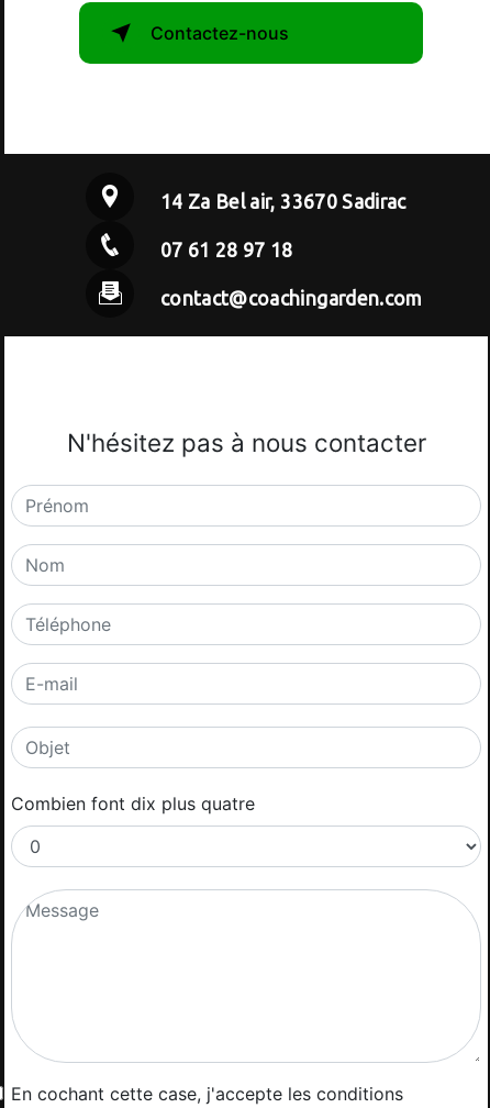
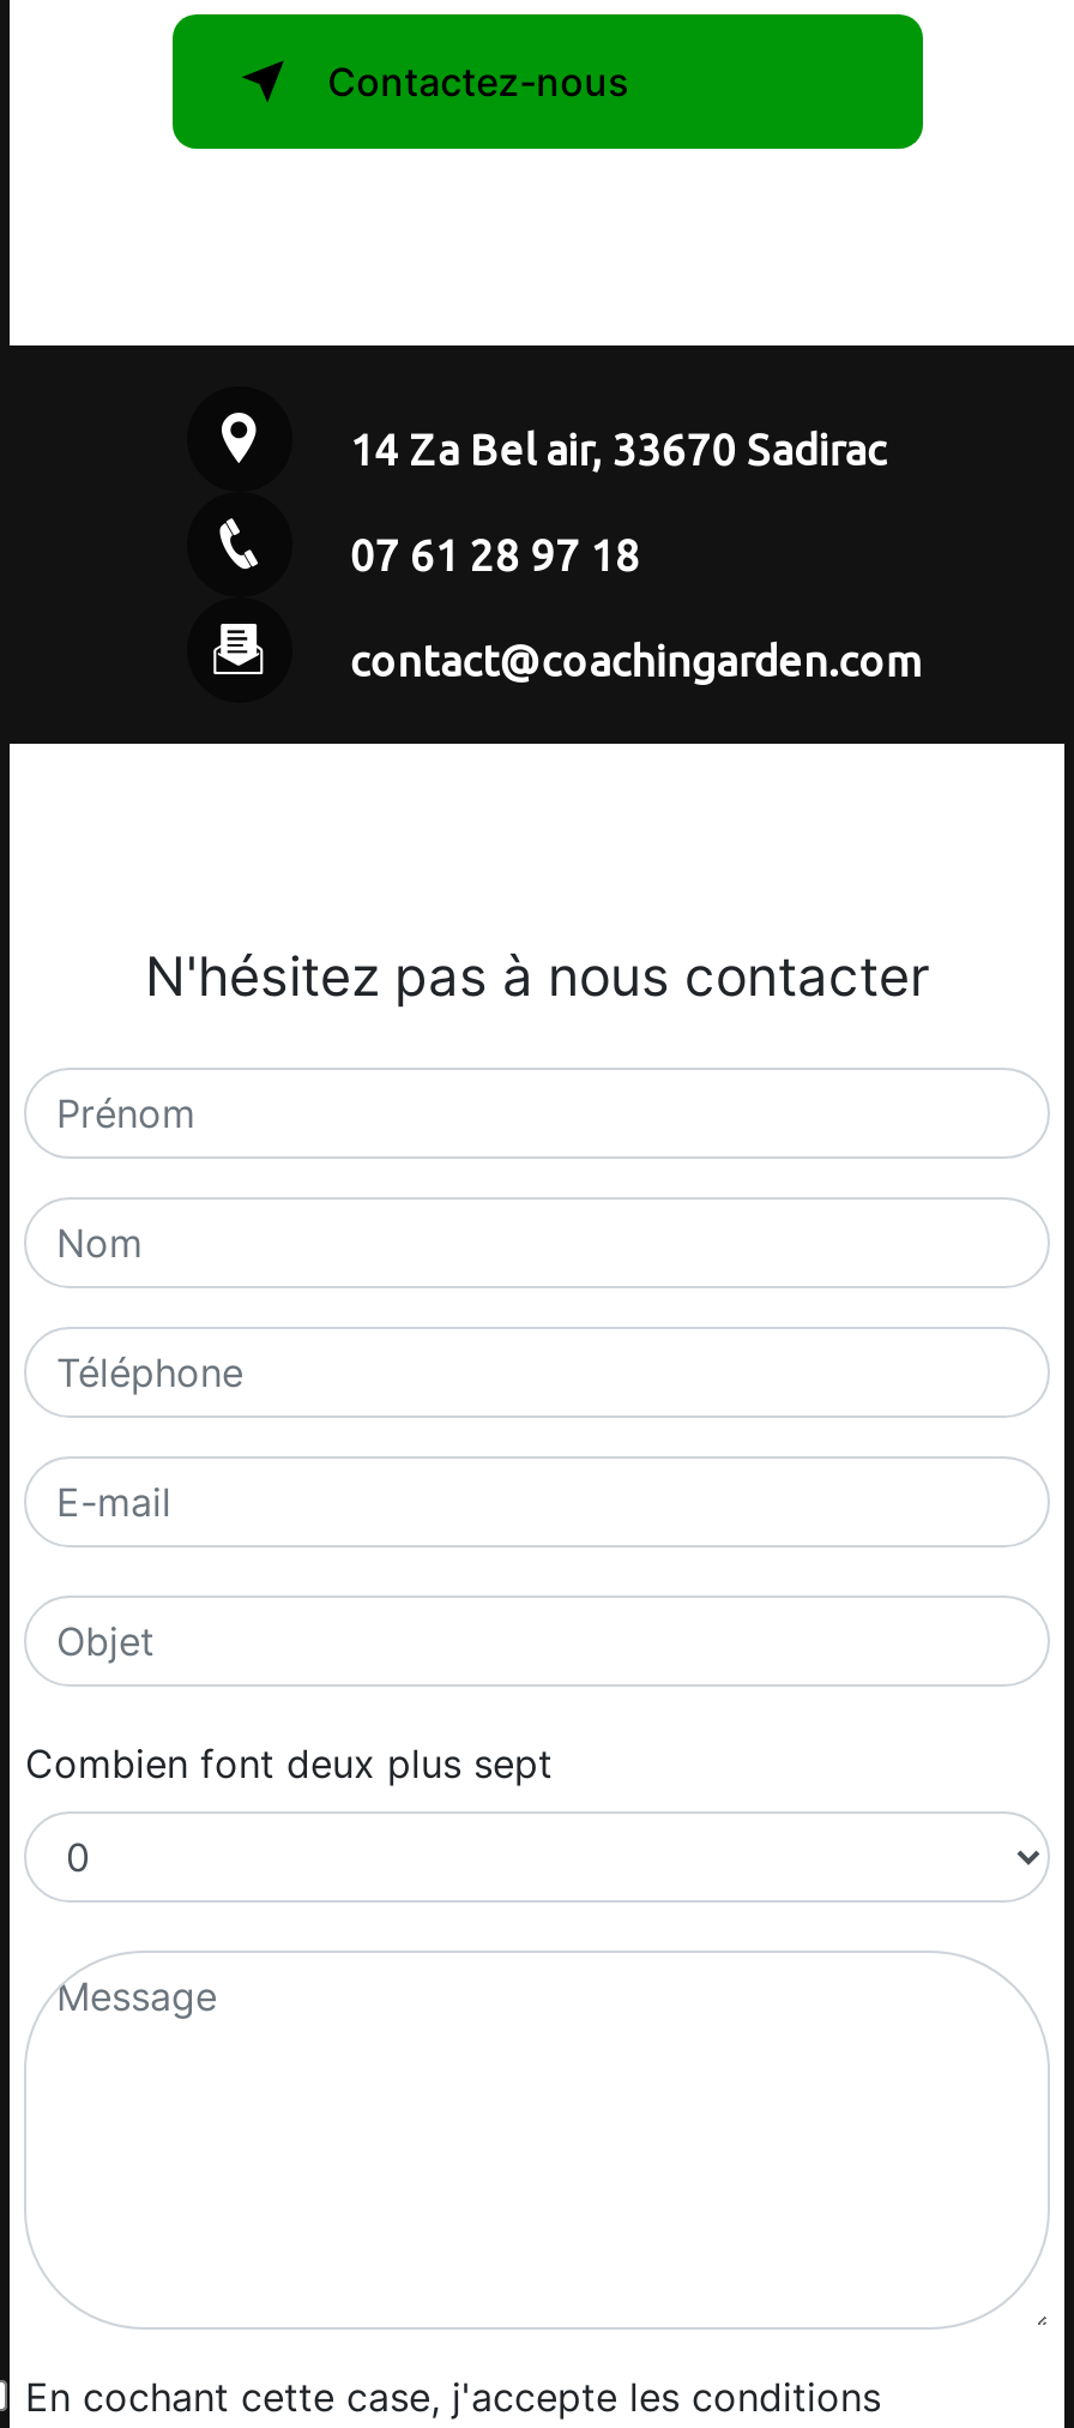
[12,793,255,815] Combien font dix plus quatre -> [25,1740,553,1788] Combien font deux plus sept

